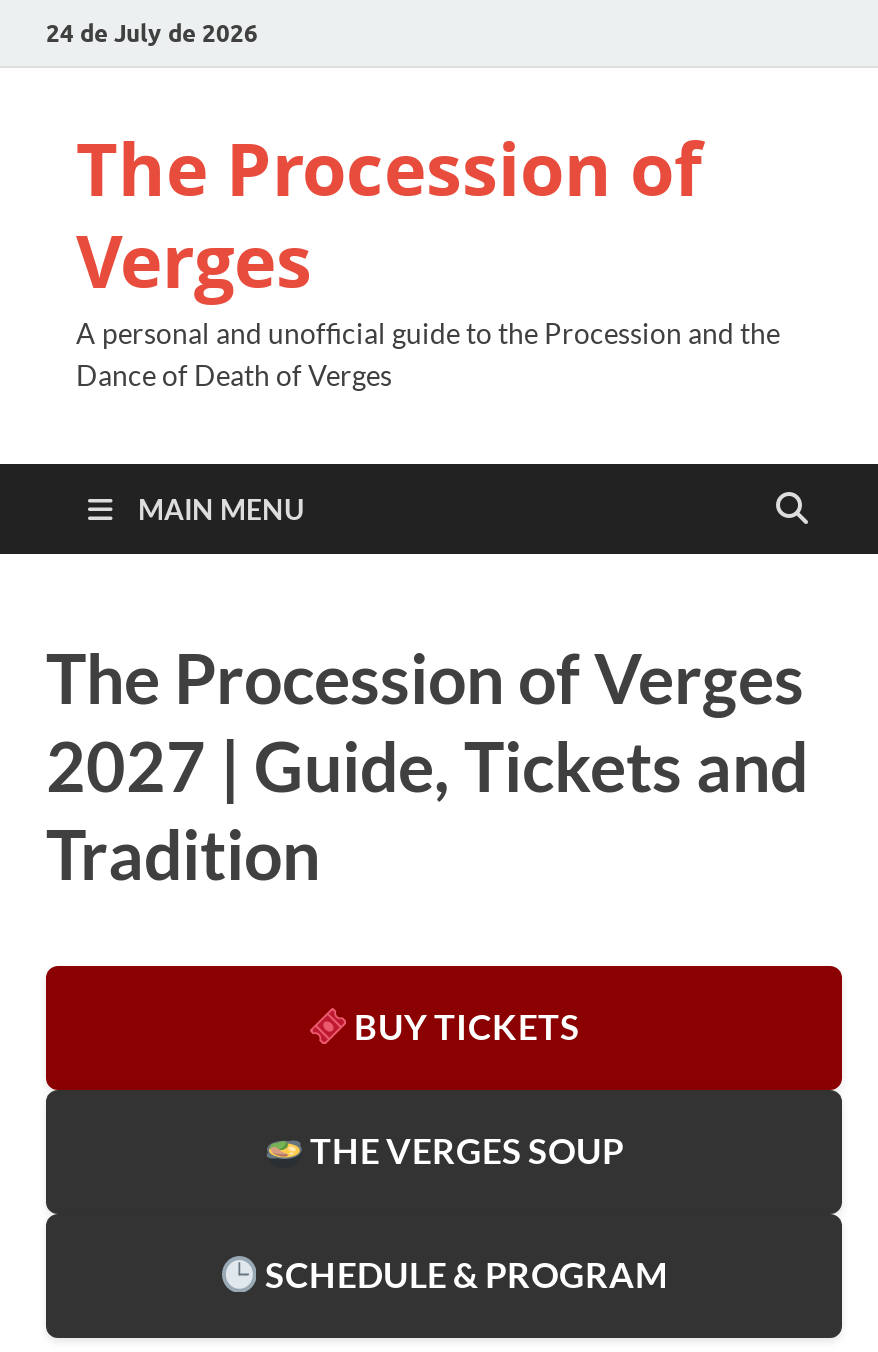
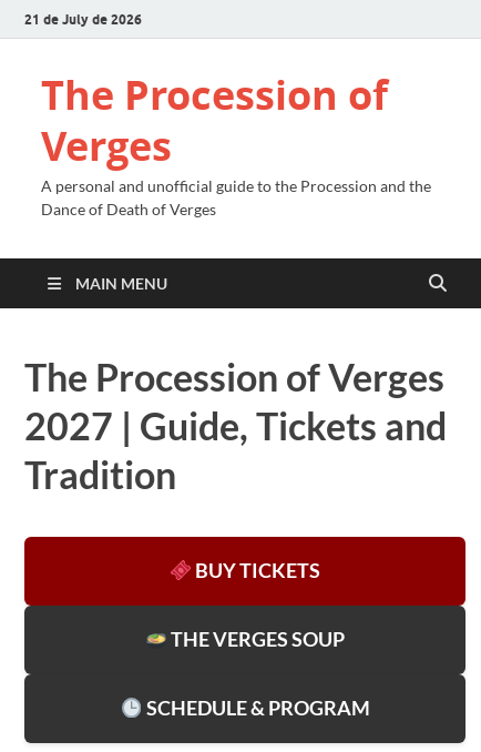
[46,17,258,47] 24 de July de 2026 -> [24,11,142,27] 21 de July de 2026

